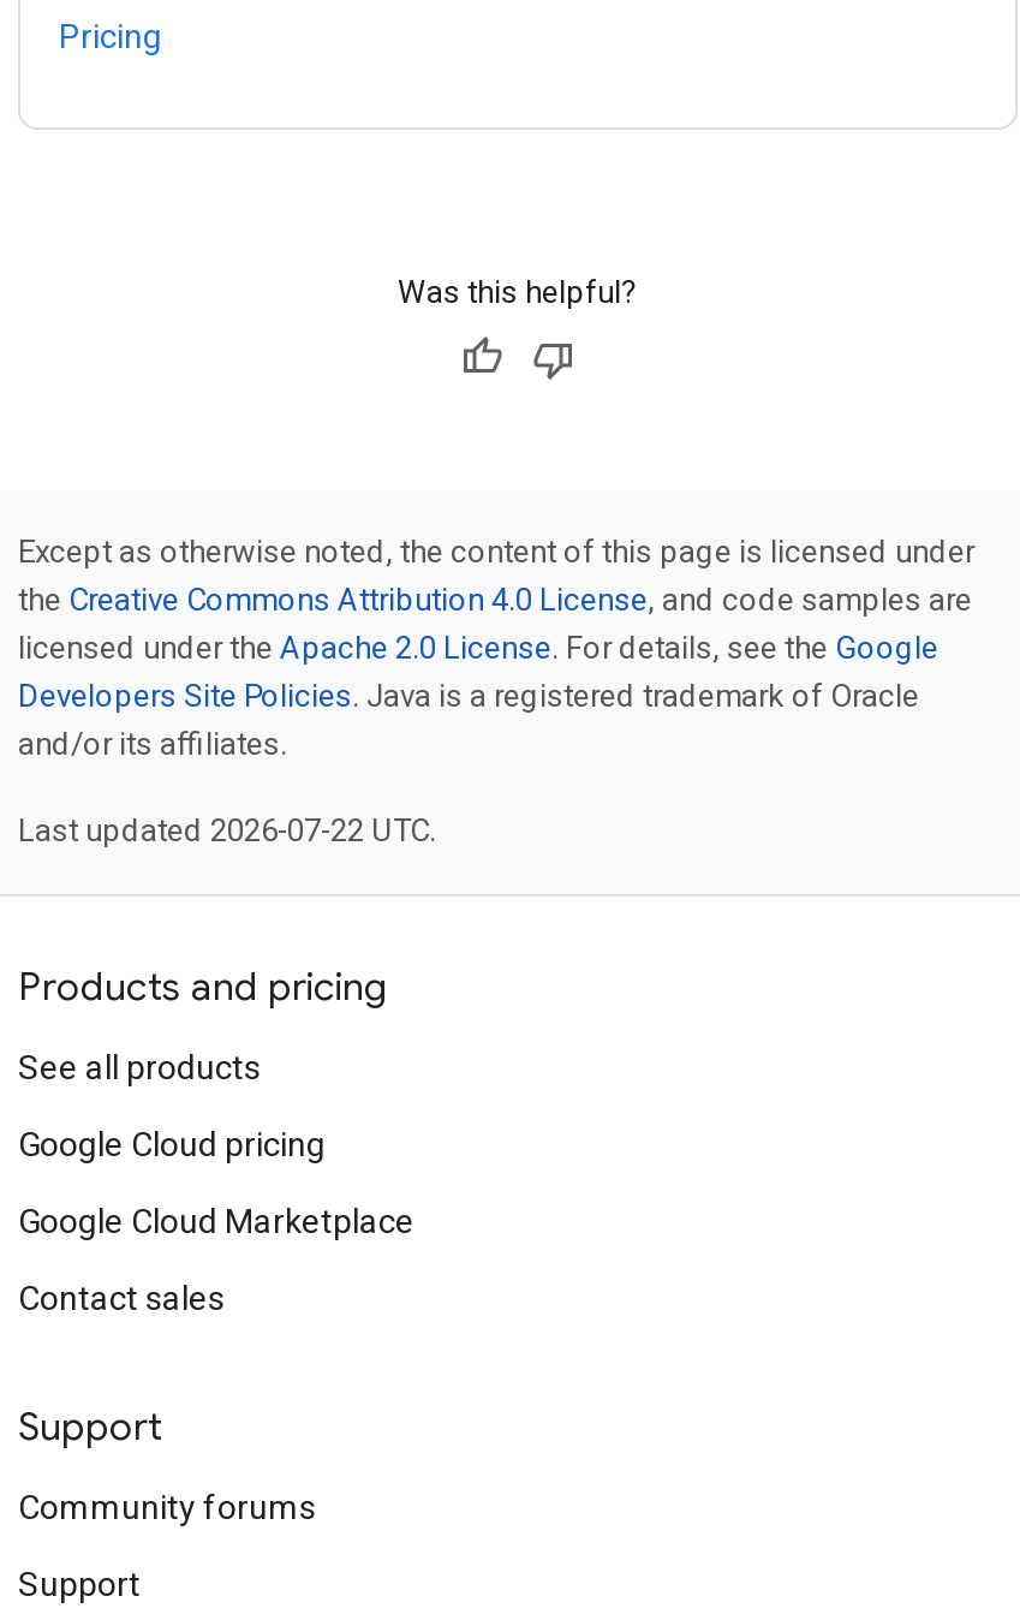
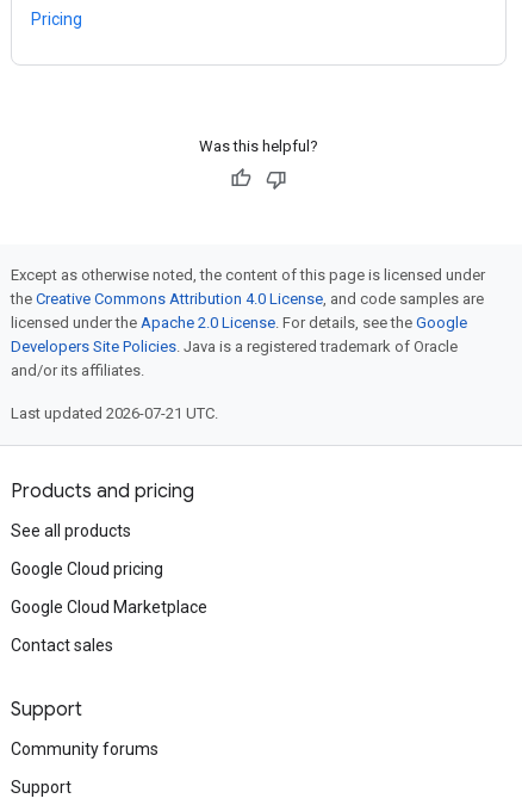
[18,812,436,848] Last updated 2026-07-22 UTC. -> [11,404,218,422] Last updated 2026-07-21 UTC.

